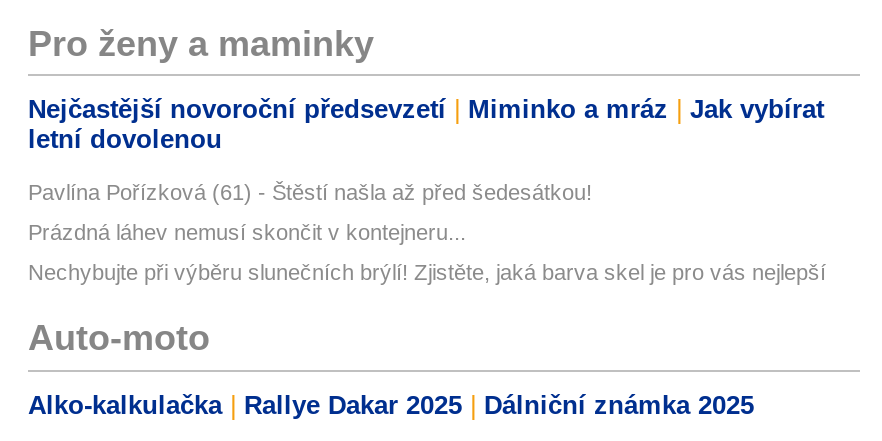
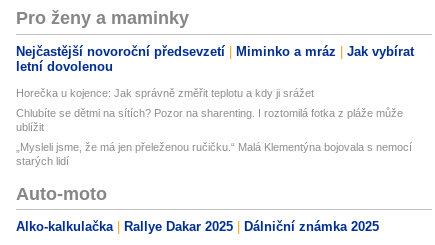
[28,181,592,205] Pavlína Pořízková (61) - Štěstí našla až před šedesátkou! -> [16,87,314,99] Horečka u kojence: Jak správně změřit teplotu a kdy ji srážet
[28,221,466,245] Prázdná láhev nemusí skončit v kontejneru... -> [16,107,403,133] Chlubíte se dětmi na sítích? Pozor na sharenting. I roztomilá fotka z pláže může | ublížit
[28,261,826,285] Nechybujte při výběru slunečních brýlí! Zjistěte, jaká barva skel je pro vás nejlepší -> [16,141,412,167] „Mysleli jsme, že má jen přeleženou ručičku.“ Malá Klementýna bojovala s nemocí | starých lidí

